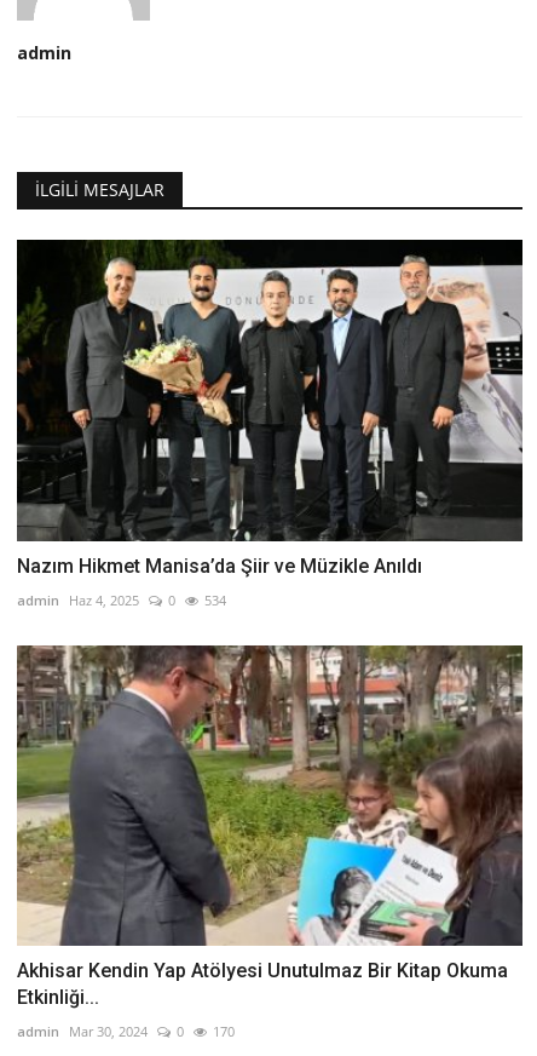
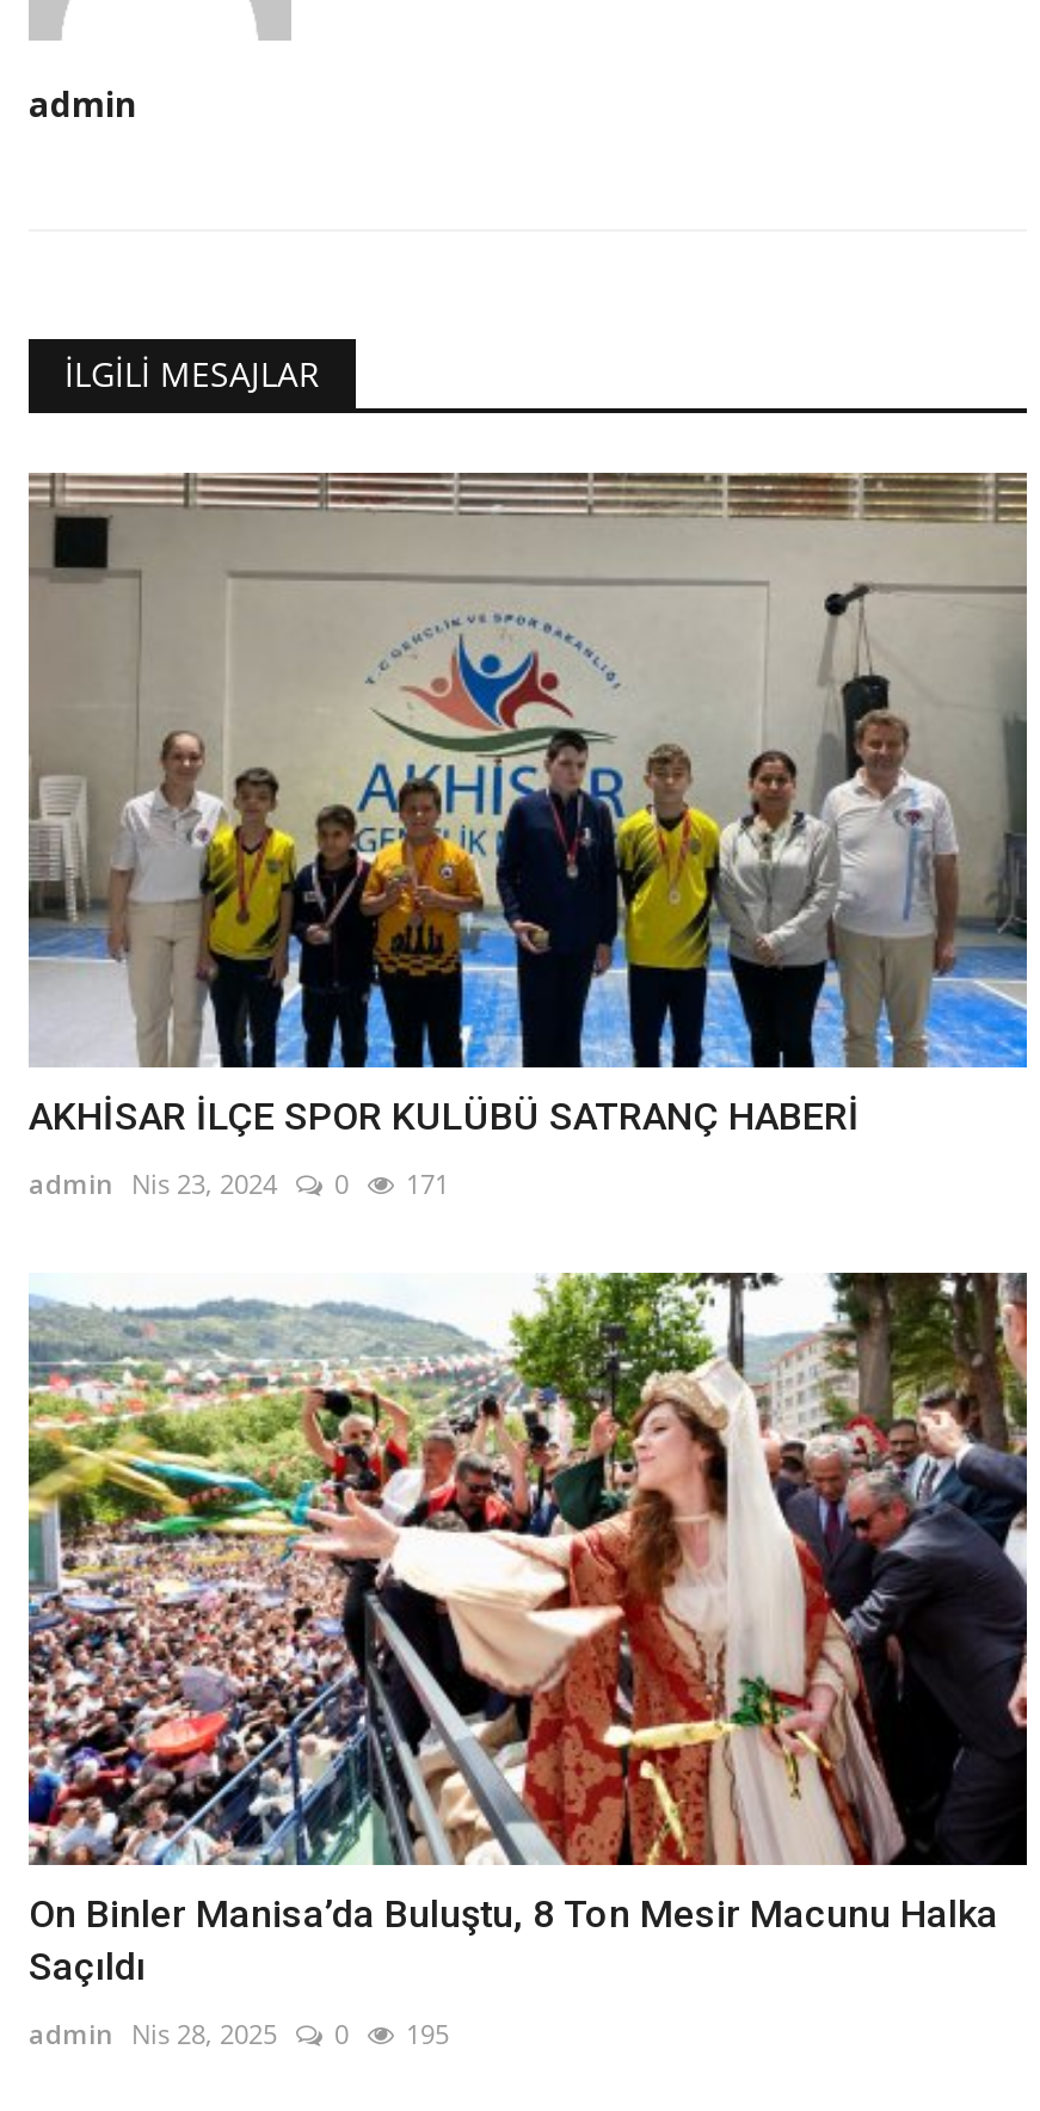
[16,239,524,578] [image] | Nazım Hikmet Manisa’da Şiir ve Müzikle Anıldı -> [26,470,1029,1139] [image] | AKHİSAR İLÇE SPOR KULÜBÜ SATRANÇ HABERİ
[17,591,139,609] admin Haz 4, 2025 -> [29,1165,277,1201] admin Nis 23, 2024
[204,591,226,609] 534 -> [406,1165,449,1201] 171
[16,644,524,1009] [image] | Akhisar Kendin Yap Atölyesi Unutulmaz Bir Kitap Okuma | Etkinliği... -> [26,1273,1029,1990] [image] | On Binler Manisa’da Buluştu, 8 Ton Mesir Macunu Halka | Saçıldı
[17,1023,148,1041] admin Mar 30, 2024 -> [29,2017,277,2052] admin Nis 28, 2025
[213,1023,235,1041] 170 -> [406,2017,449,2052] 195

